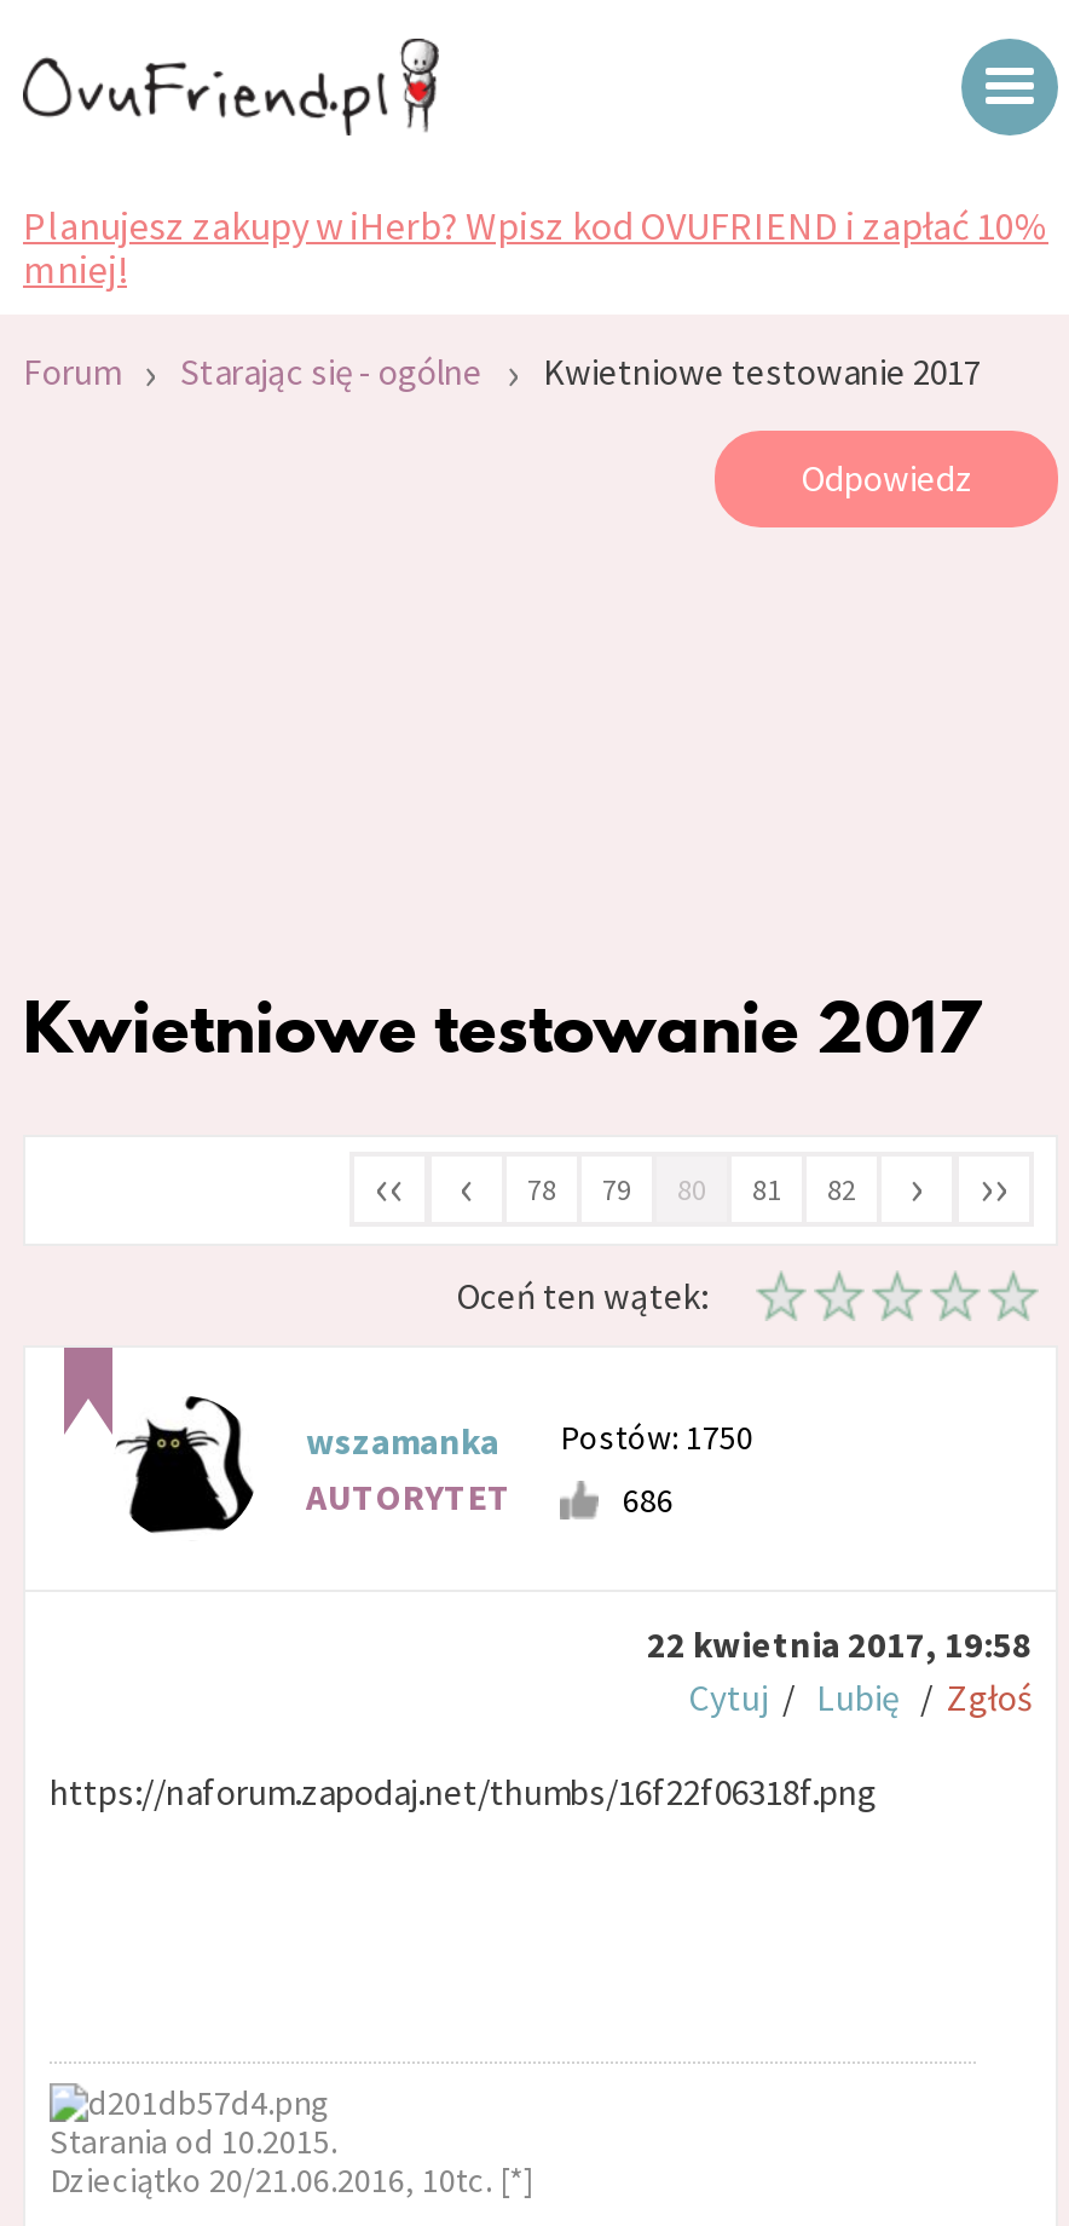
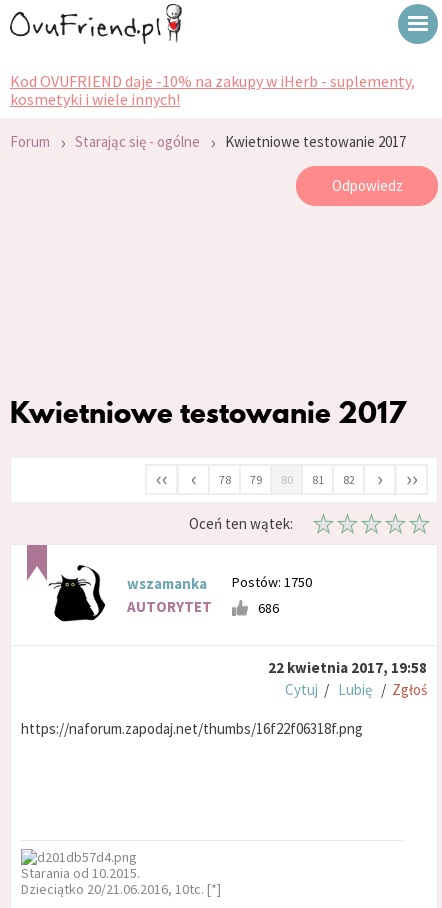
[23,201,1048,293] Planujesz zakupy w iHerb? Wpisz kod OVUFRIEND i zapłać 10% | mniej! -> [10,71,415,109] Kod OVUFRIEND daje -10% na zakupy w iHerb - suplementy, | kosmetyki i wiele innych!

